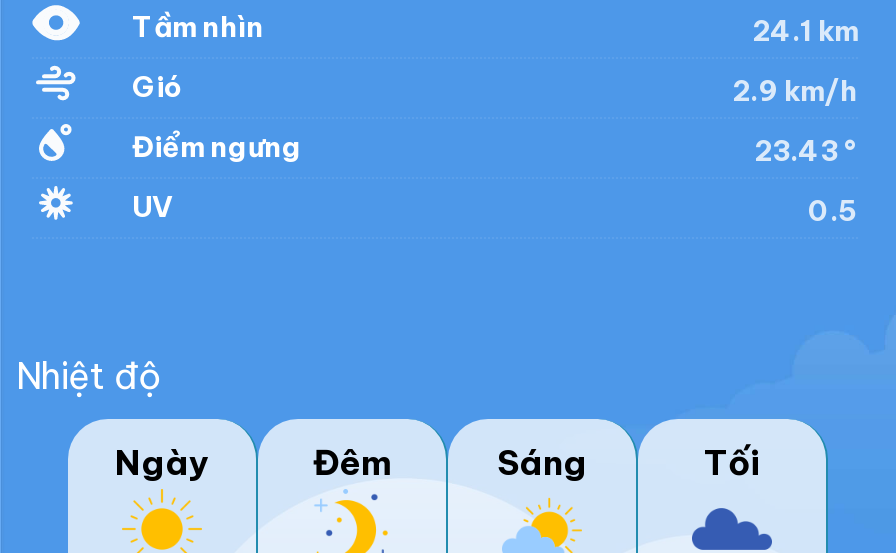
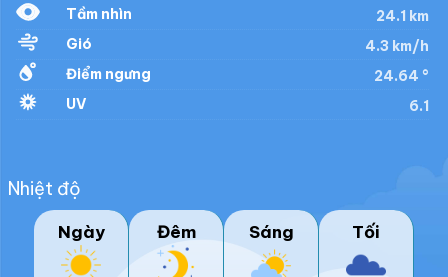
[732,74,858,110] 2.9 km/h -> [365,37,429,55] 4.3 km/h
[754,134,858,170] 23.43 ° -> [374,67,429,85] 24.64 °
[808,194,858,230] 0.5 -> [409,97,429,115] 6.1

